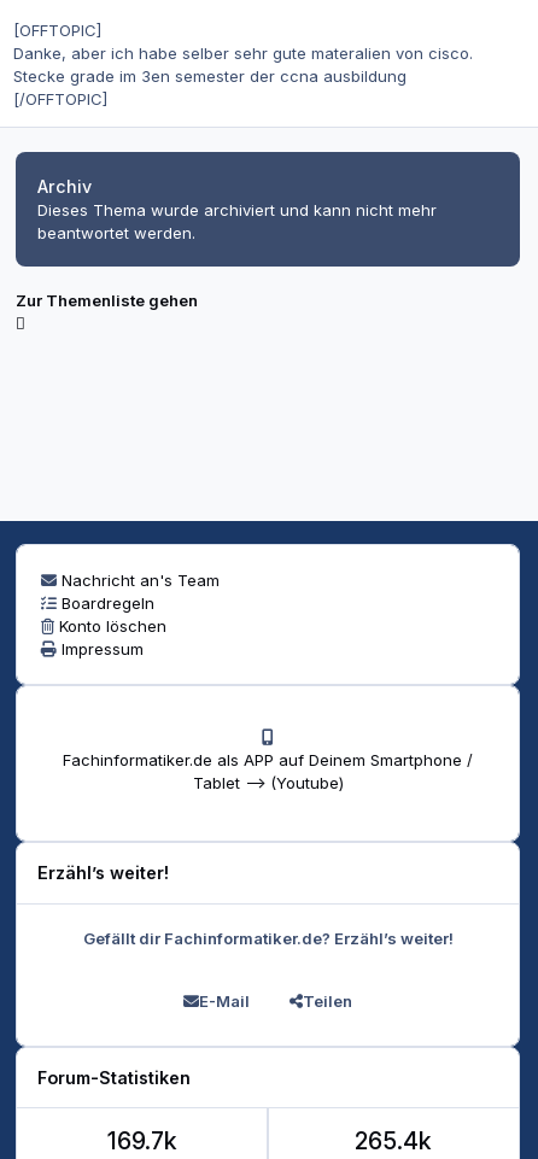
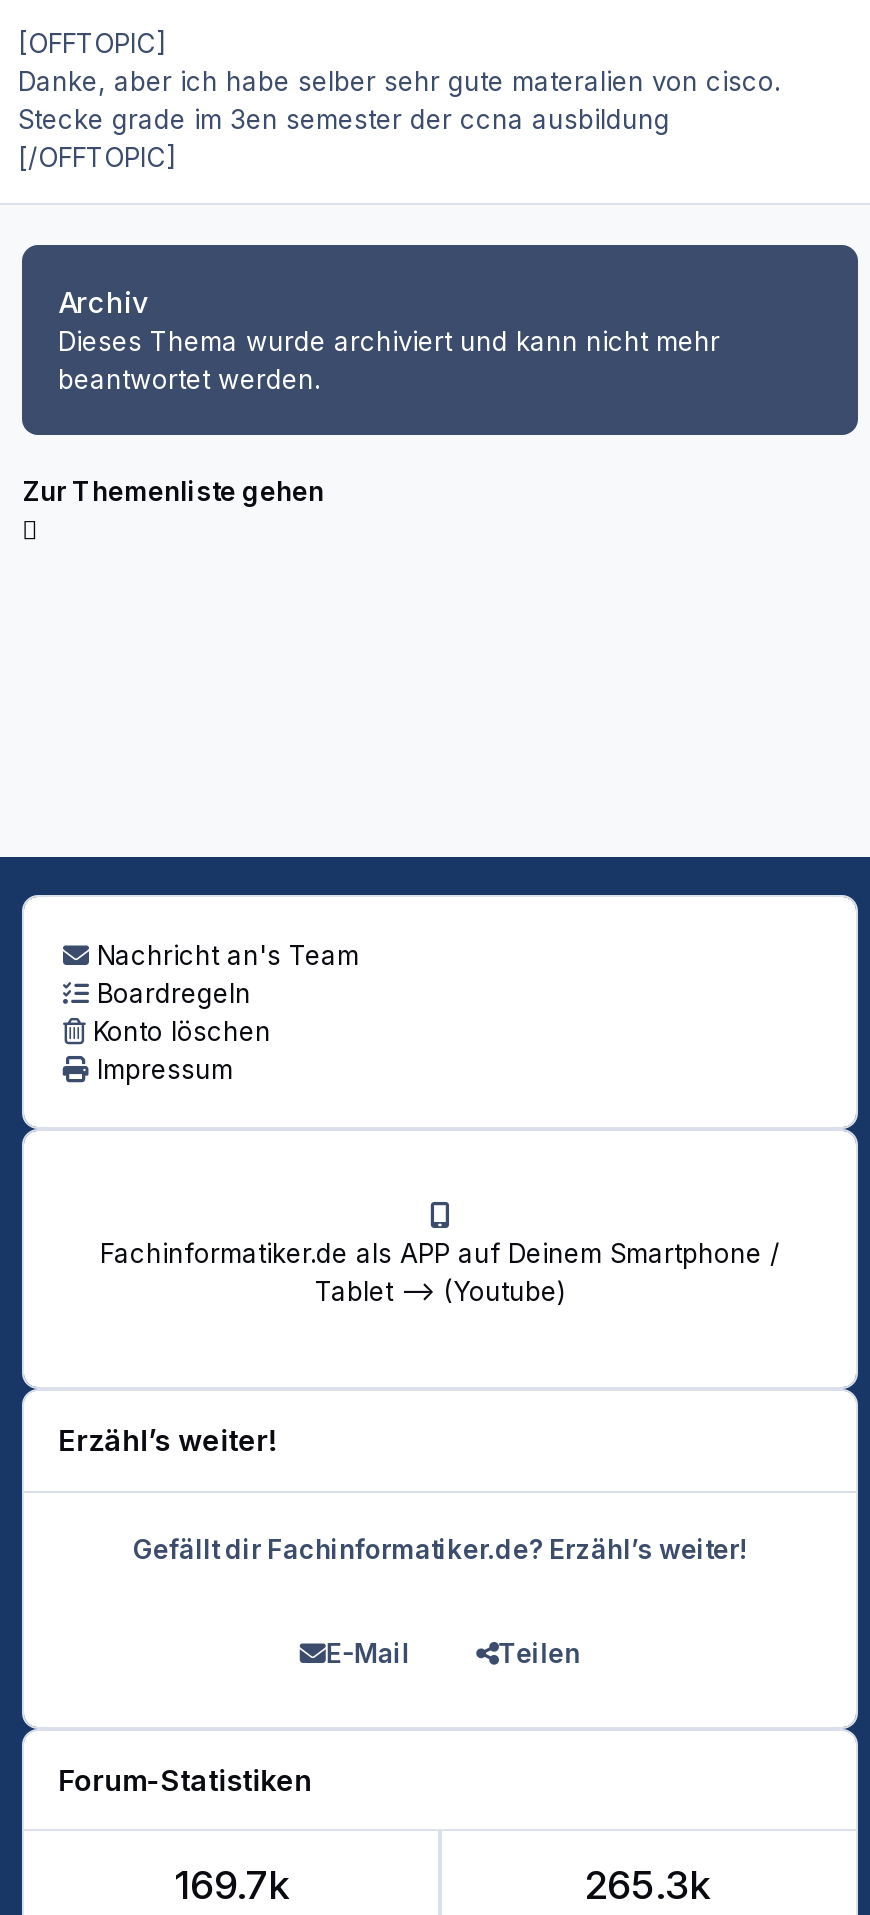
[355,1127,432,1156] 265.4k -> [585,1862,711,1910] 265.3k

